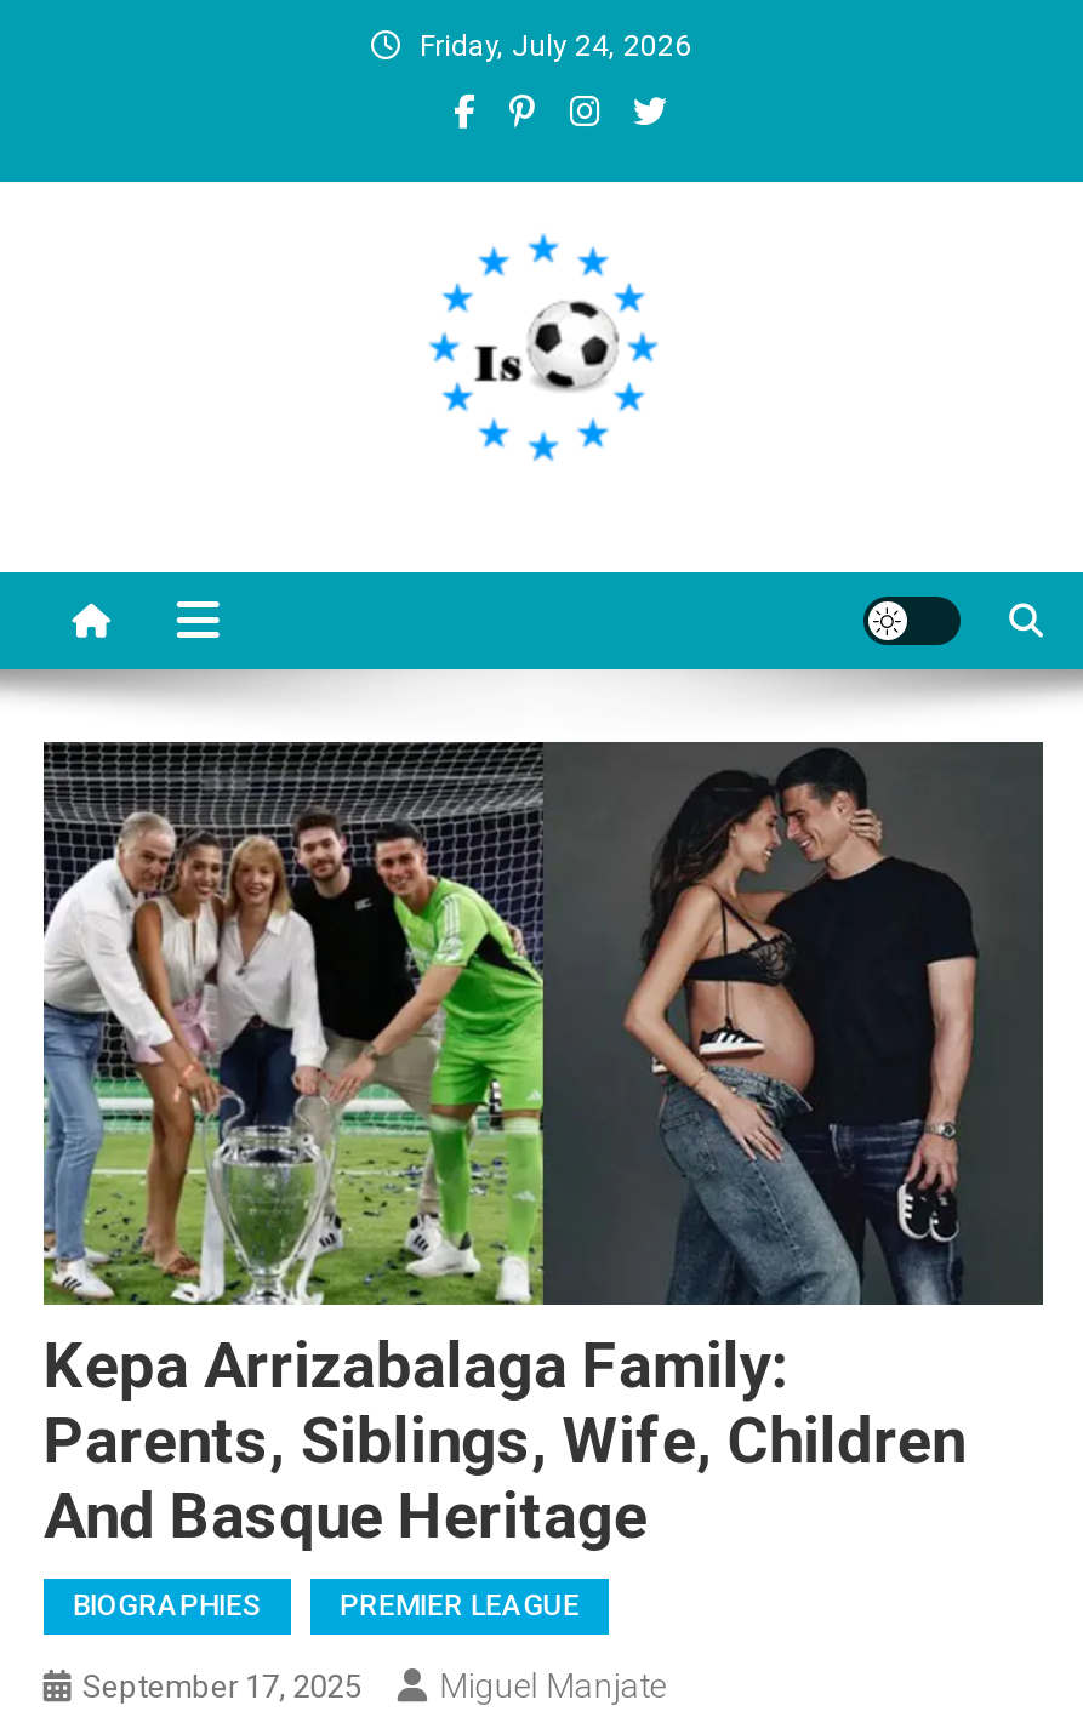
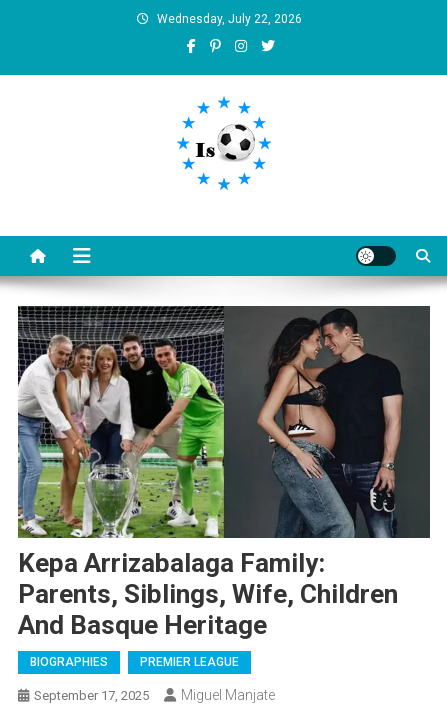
[420,29,691,63] Friday, July 24, 2026 -> [156,12,301,26] Wednesday, July 22, 2026

